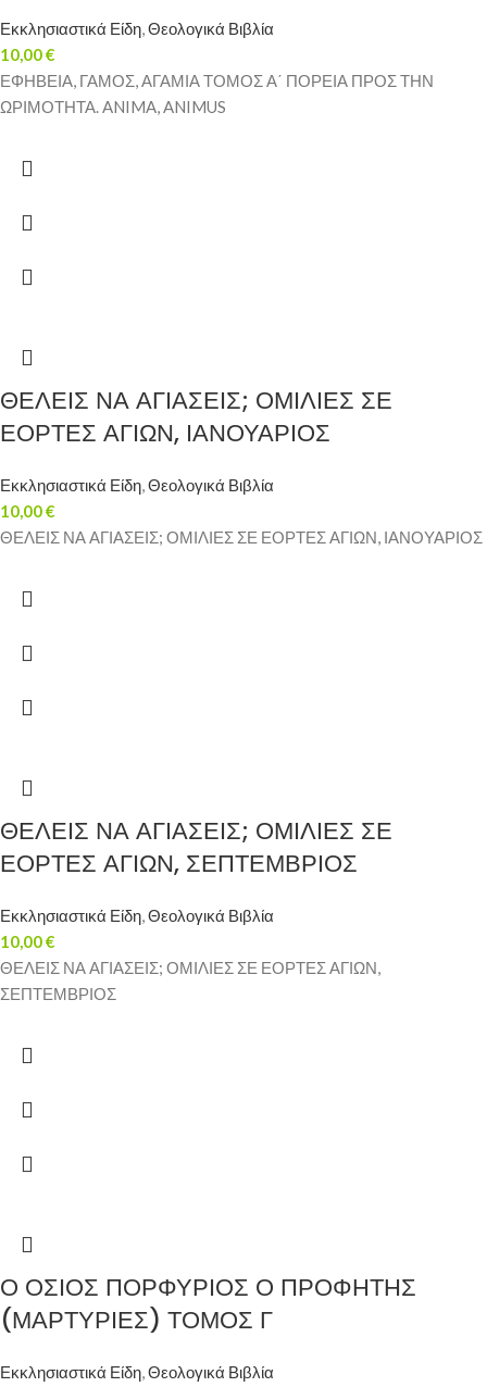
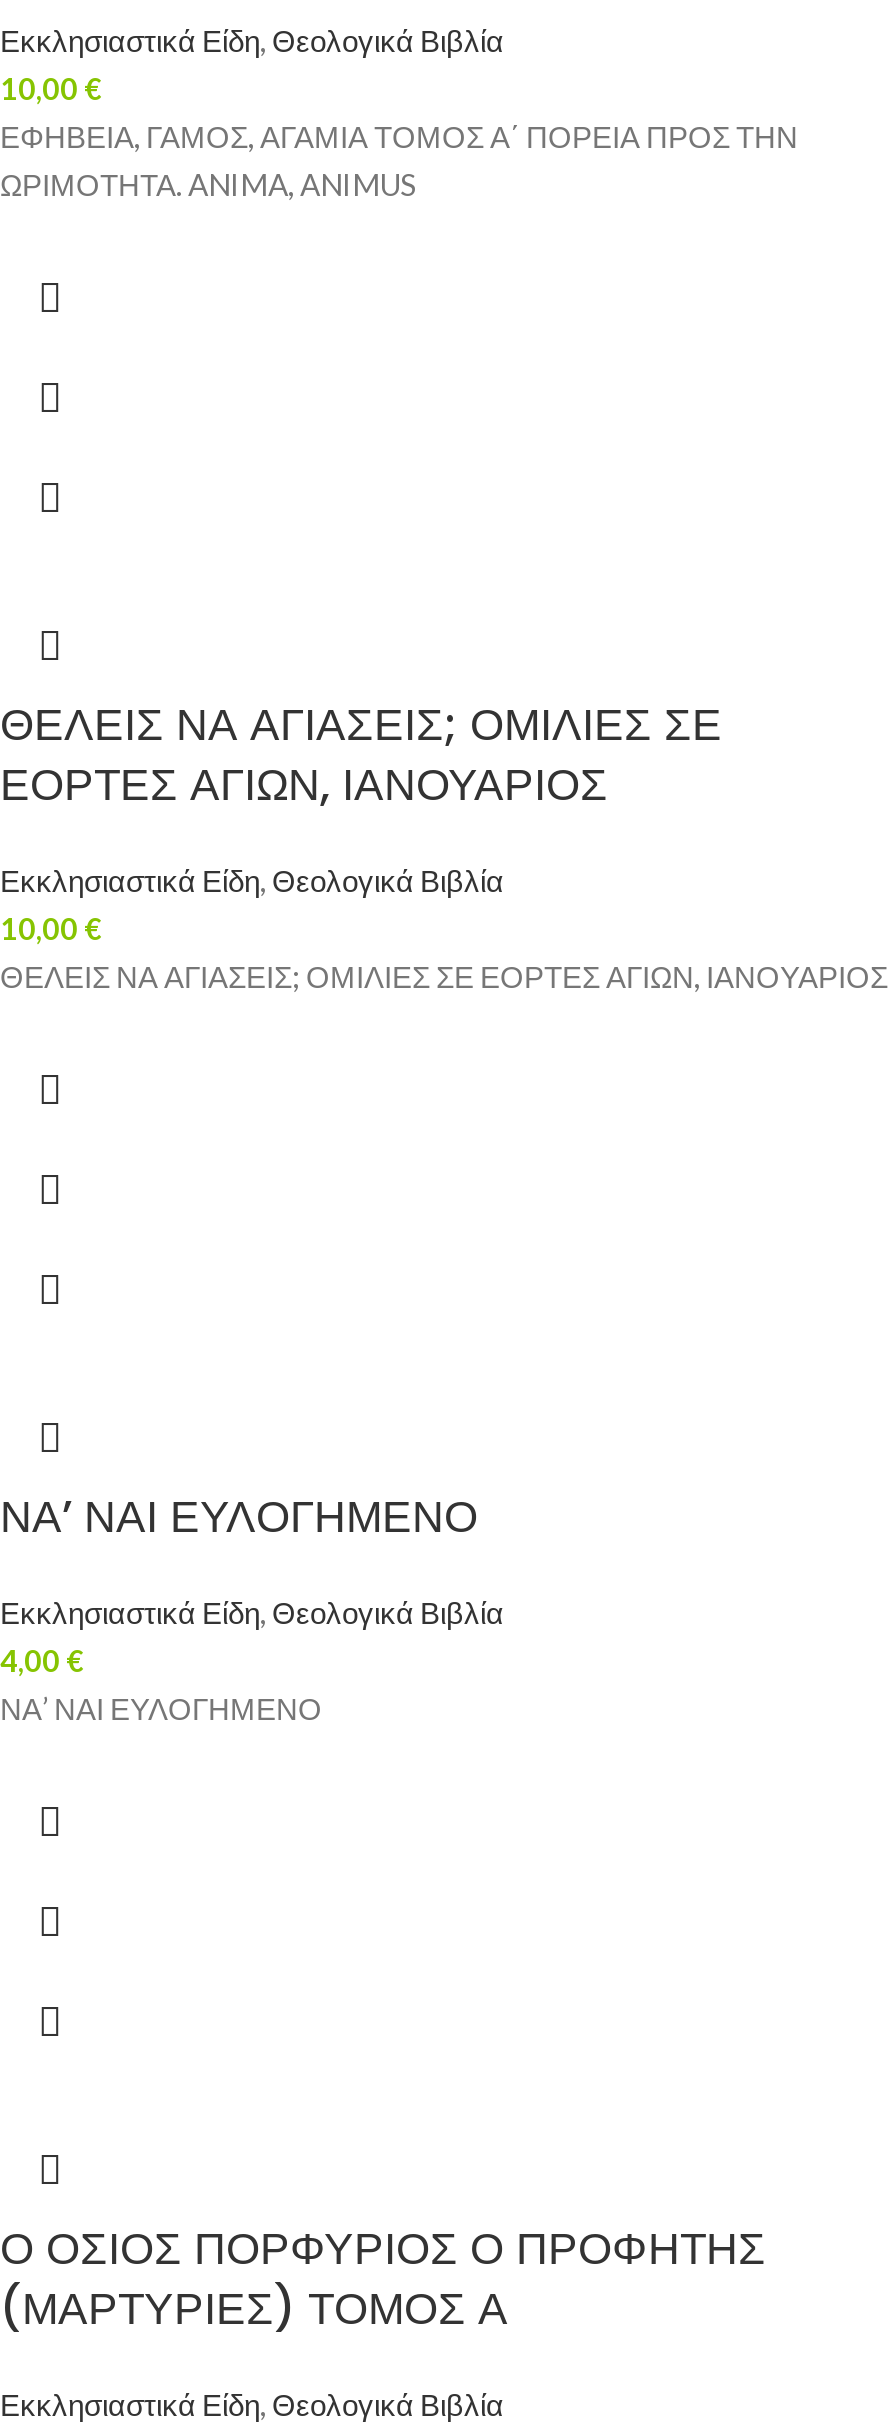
[0,815,392,881] ΘΕΛΕΙΣ ΝΑ ΑΓΙΑΣΕΙΣ; ΟΜΙΛΙΕΣ ΣΕ | ΕΟΡΤΕΣ ΑΓΙΩΝ, ΣΕΠΤΕΜΒΡΙΟΣ -> [0,1487,478,1549] ΝΑ’ ΝΑΙ ΕΥΛΟΓΗΜΕΝΟ
[0,932,380,1004] 10,00 € | ΘΕΛΕΙΣ ΝΑ ΑΓΙΑΣΕΙΣ; ΟΜΙΛΙΕΣ ΣΕ ΕΟΡΤΕΣ ΑΓΙΩΝ, | ΣΕΠΤΕΜΒΡΙΟΣ -> [0,1643,322,1727] 4,00 € | ΝΑ’ ΝΑΙ ΕΥΛΟΓΗΜΕΝΟ
[0,1304,273,1337] (ΜΑΡΤΥΡΙΕΣ) ΤΟΜΟΣ Γ -> [0,2279,508,2341] (ΜΑΡΤΥΡΙΕΣ) ΤΟΜΟΣ Α

